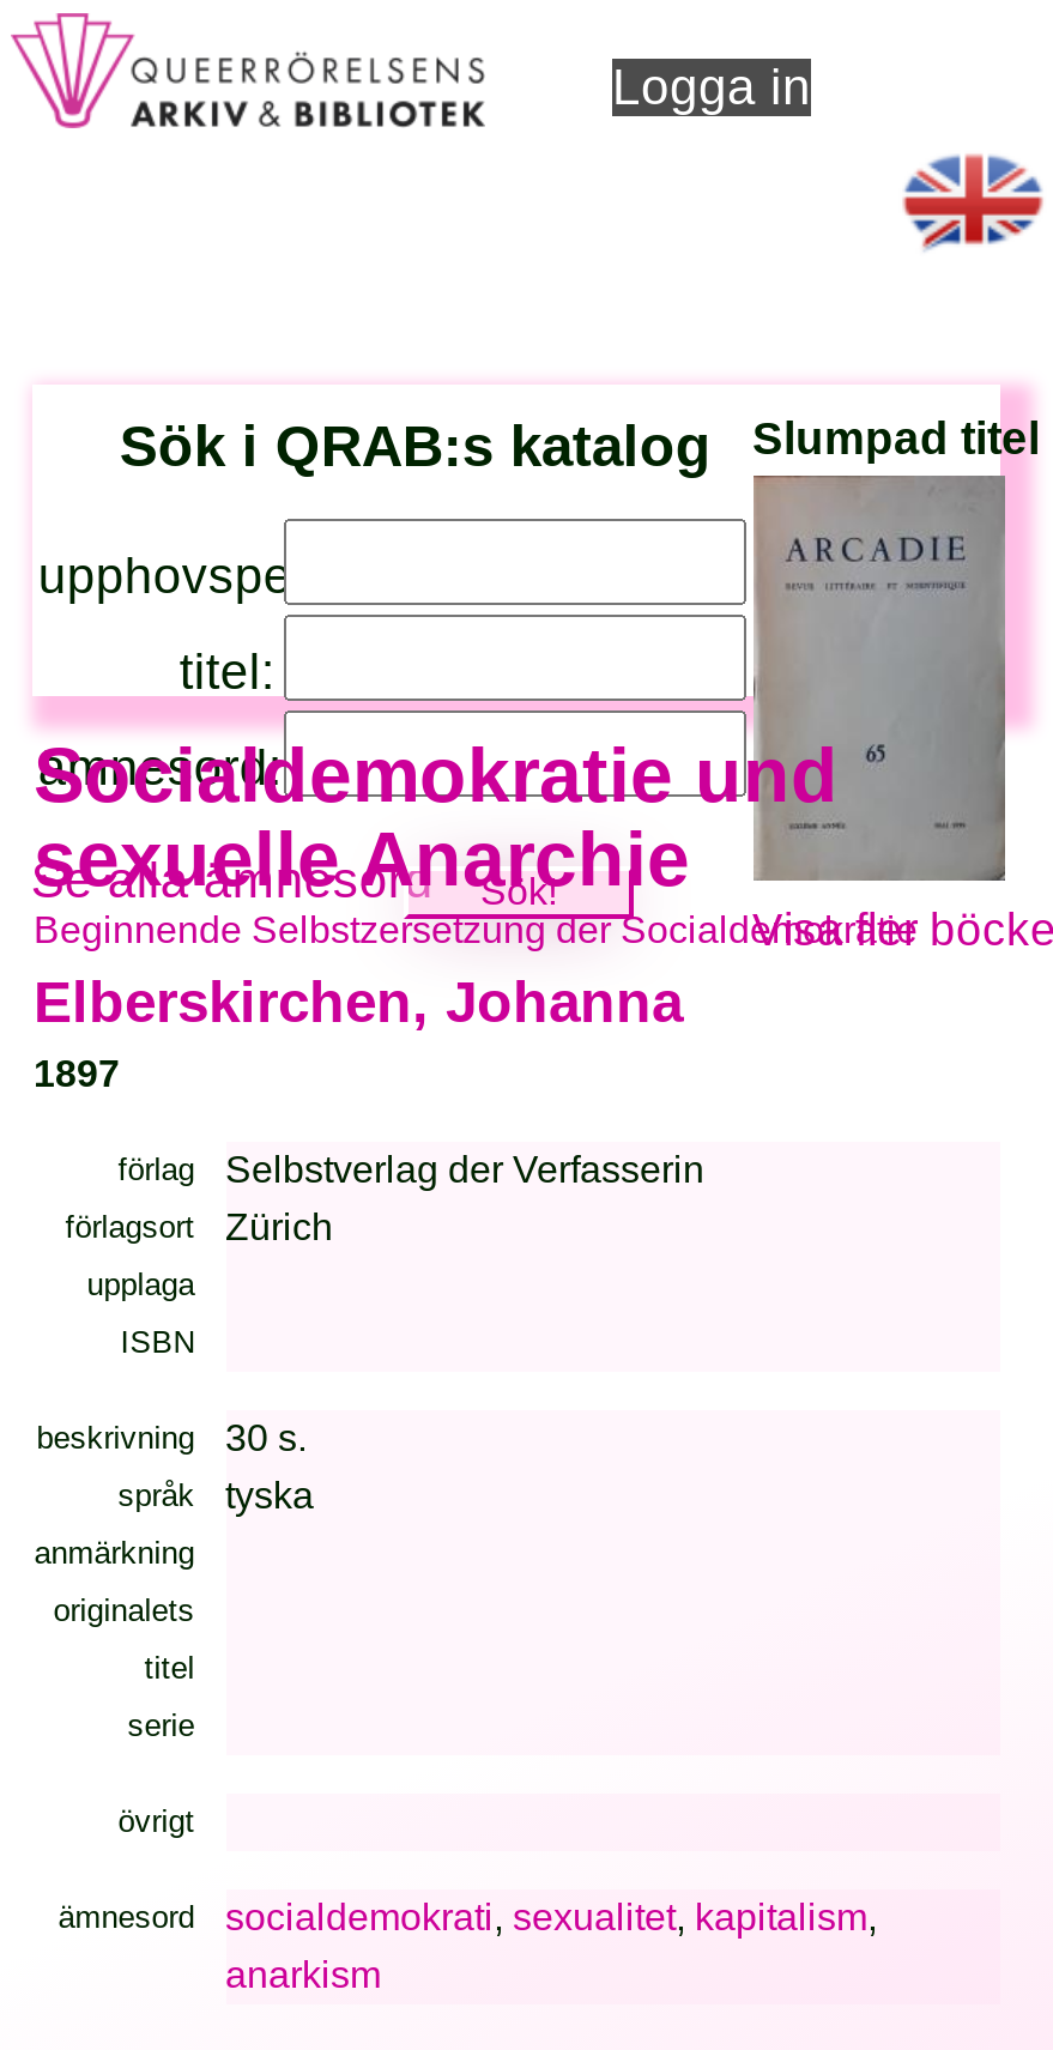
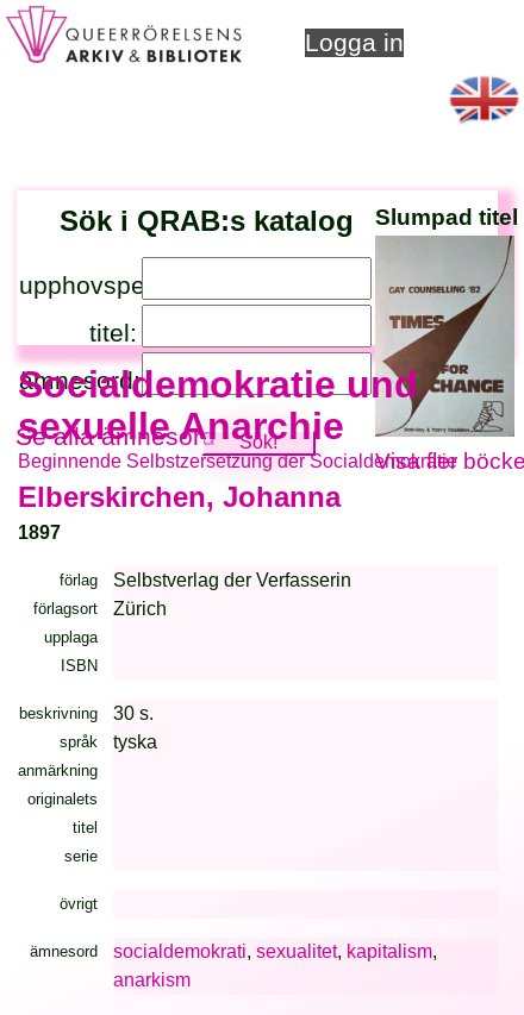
[754,476,1034,881] [image] -> [376,234,516,438] [image]

